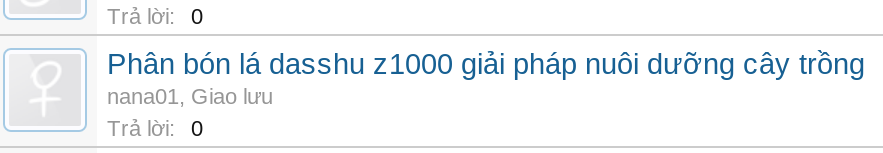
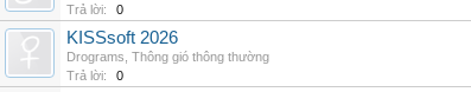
[107,48,865,108] Phân bón lá dasshu z1000 giải pháp nuôi dưỡng cây trồng | nana01, Giao lưu -> [66,28,269,64] KISSsoft 2026 | Drograms, Thông gió thông thường

